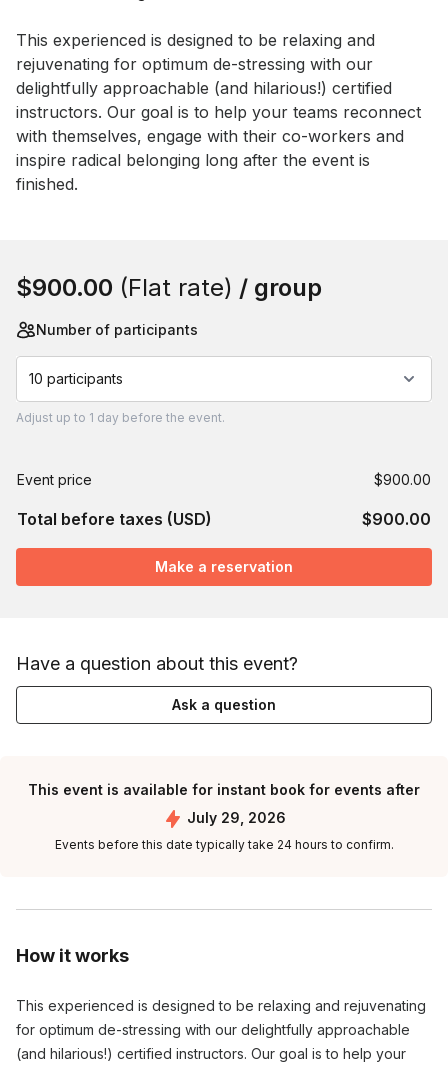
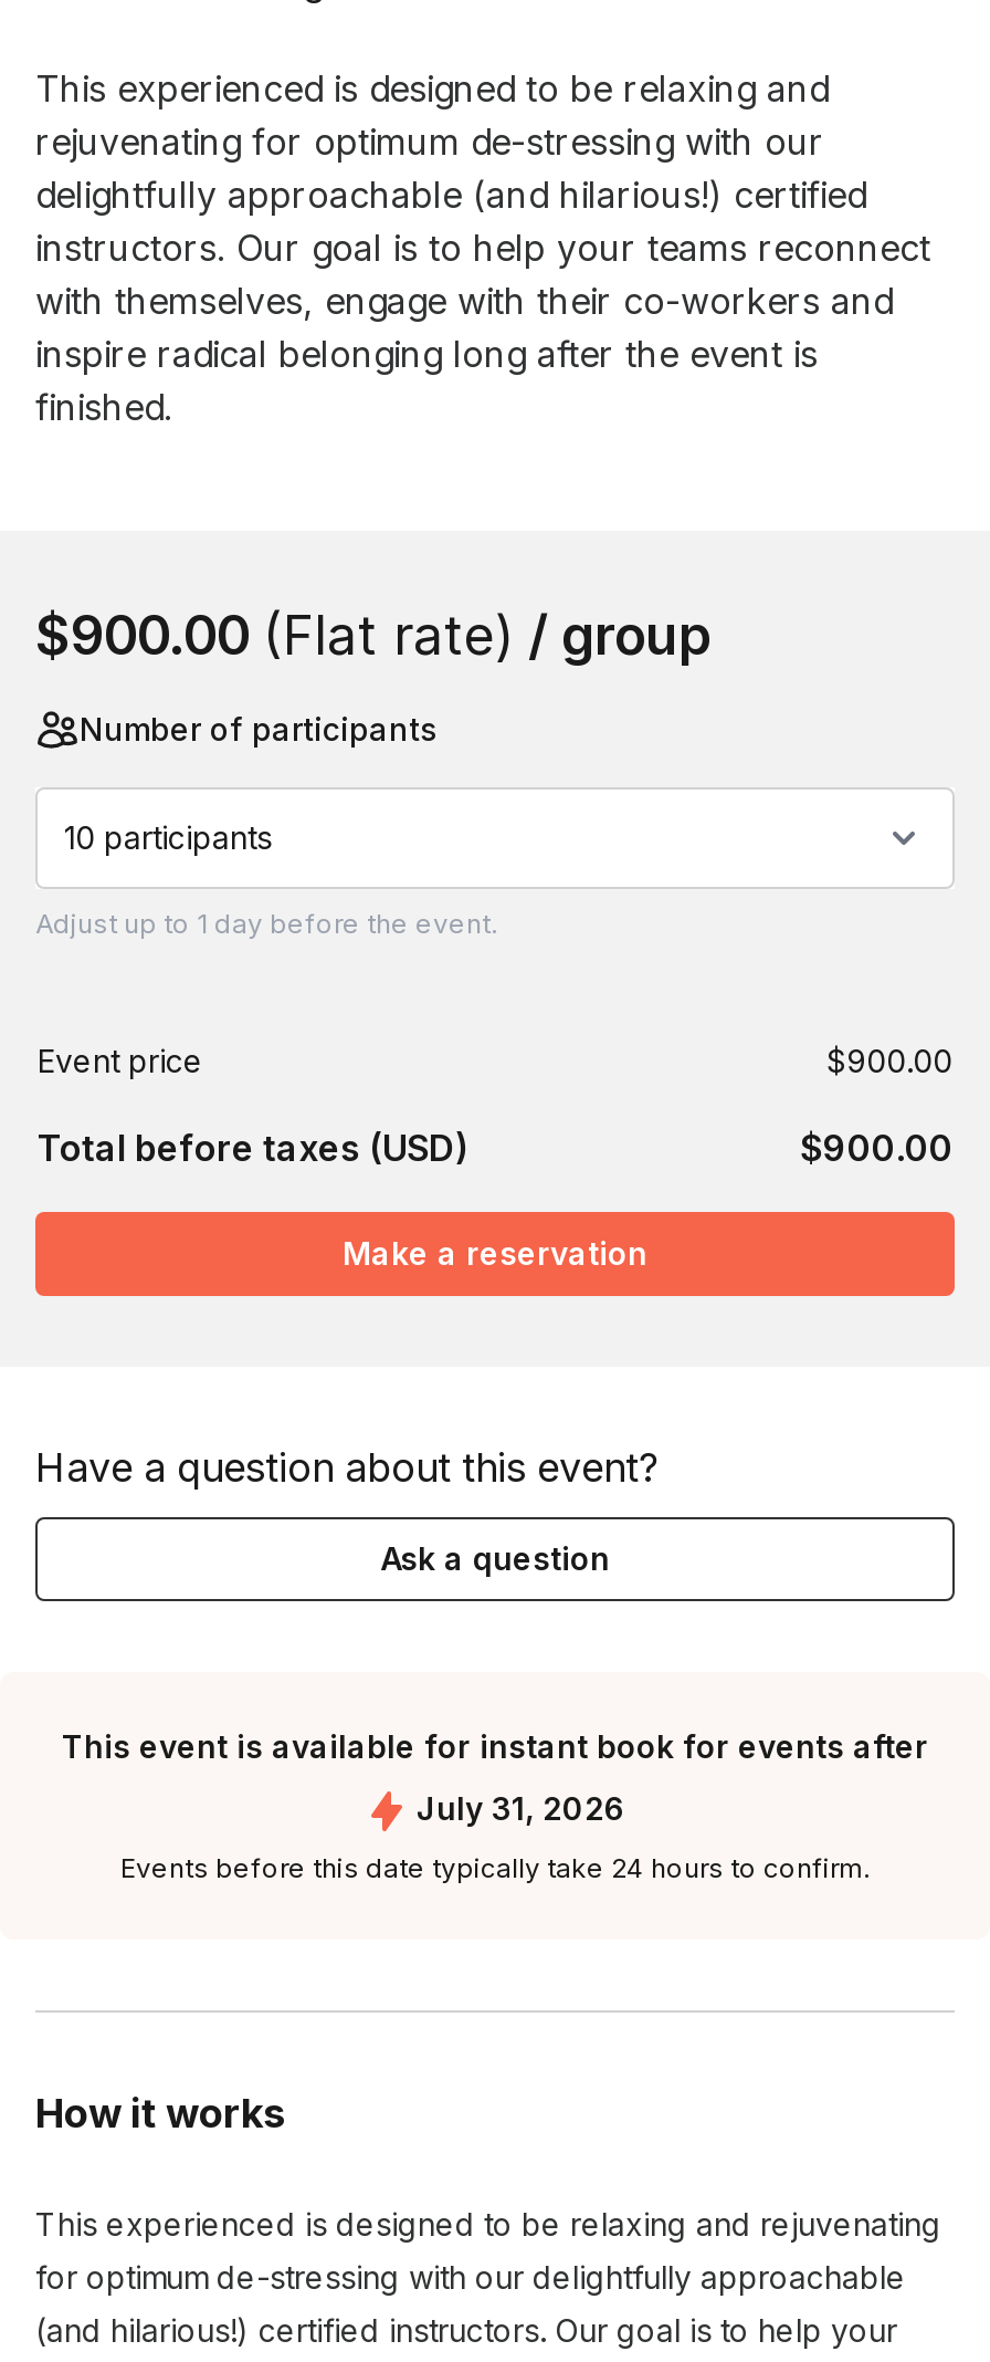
[186,809,285,826] July 29, 2026 -> [417,1789,626,1827] July 31, 2026

